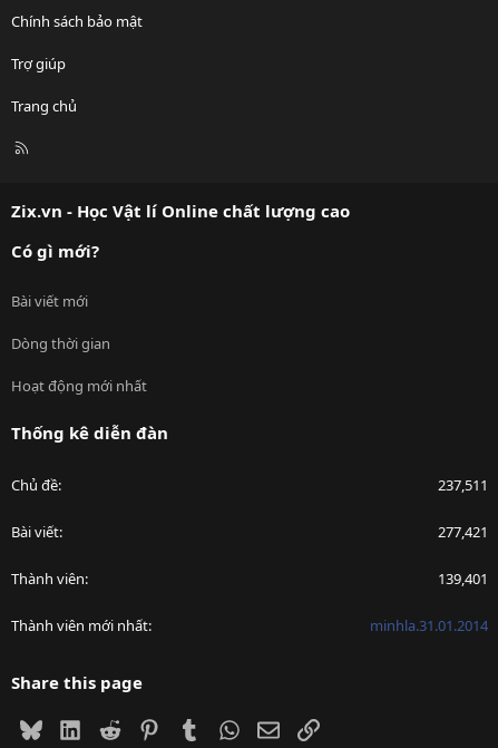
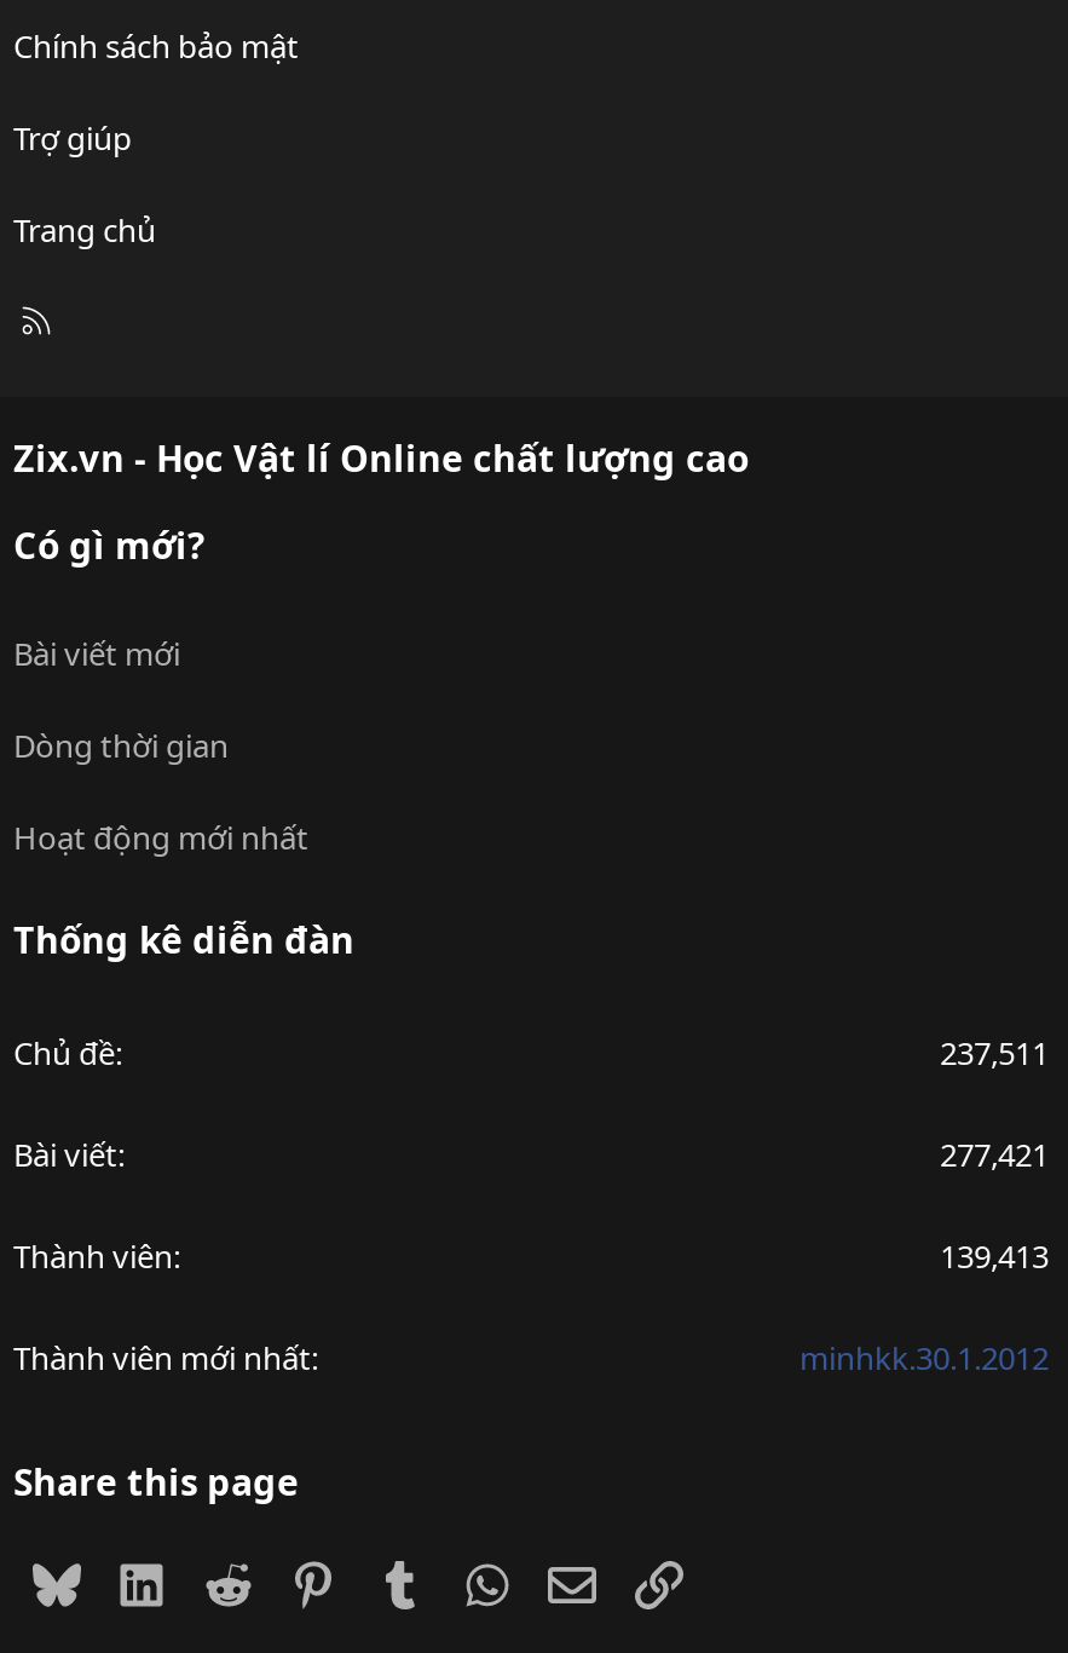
[438,568,488,588] 139,401 -> [940,1233,1049,1277] 139,413
[370,615,488,635] minhla.31.01.2014 -> [799,1335,1049,1379] minhkk.30.1.2012

